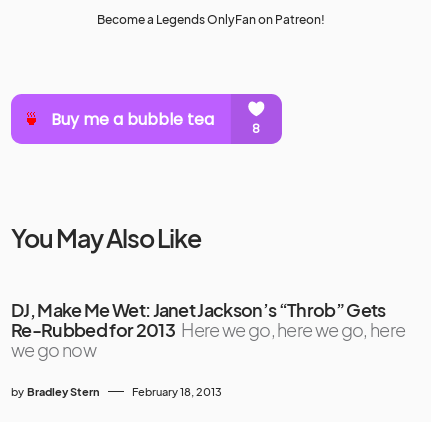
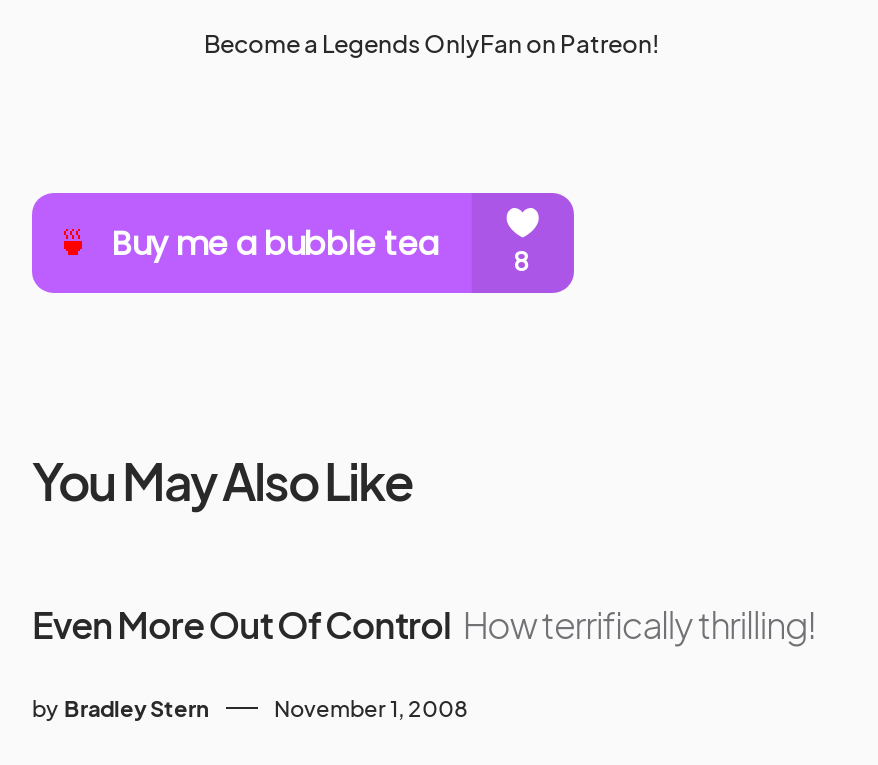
[11,298,405,361] DJ, Make Me Wet: Janet Jackson’s “Throb” Gets | Re-Rubbed for 2013 Here we go, here we go, here | we go now -> [32,600,816,646] Even More Out Of Control How terrifically thrilling!
[132,385,222,398] February 18, 2013 -> [274,694,468,720] November 1, 2008

